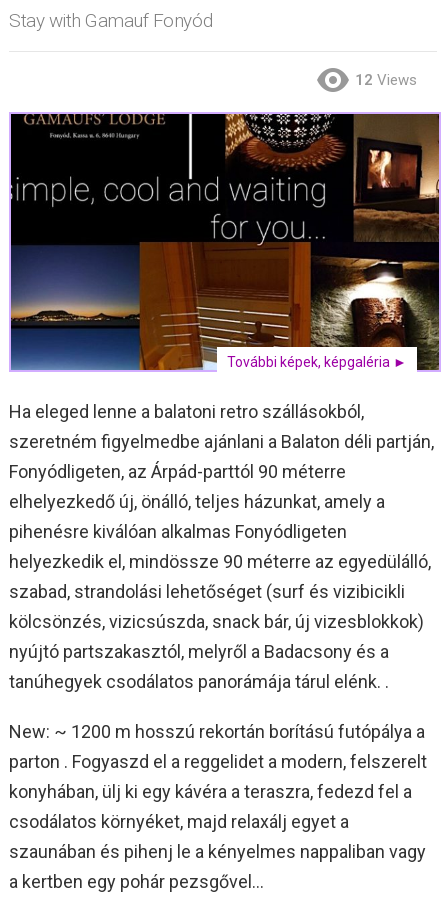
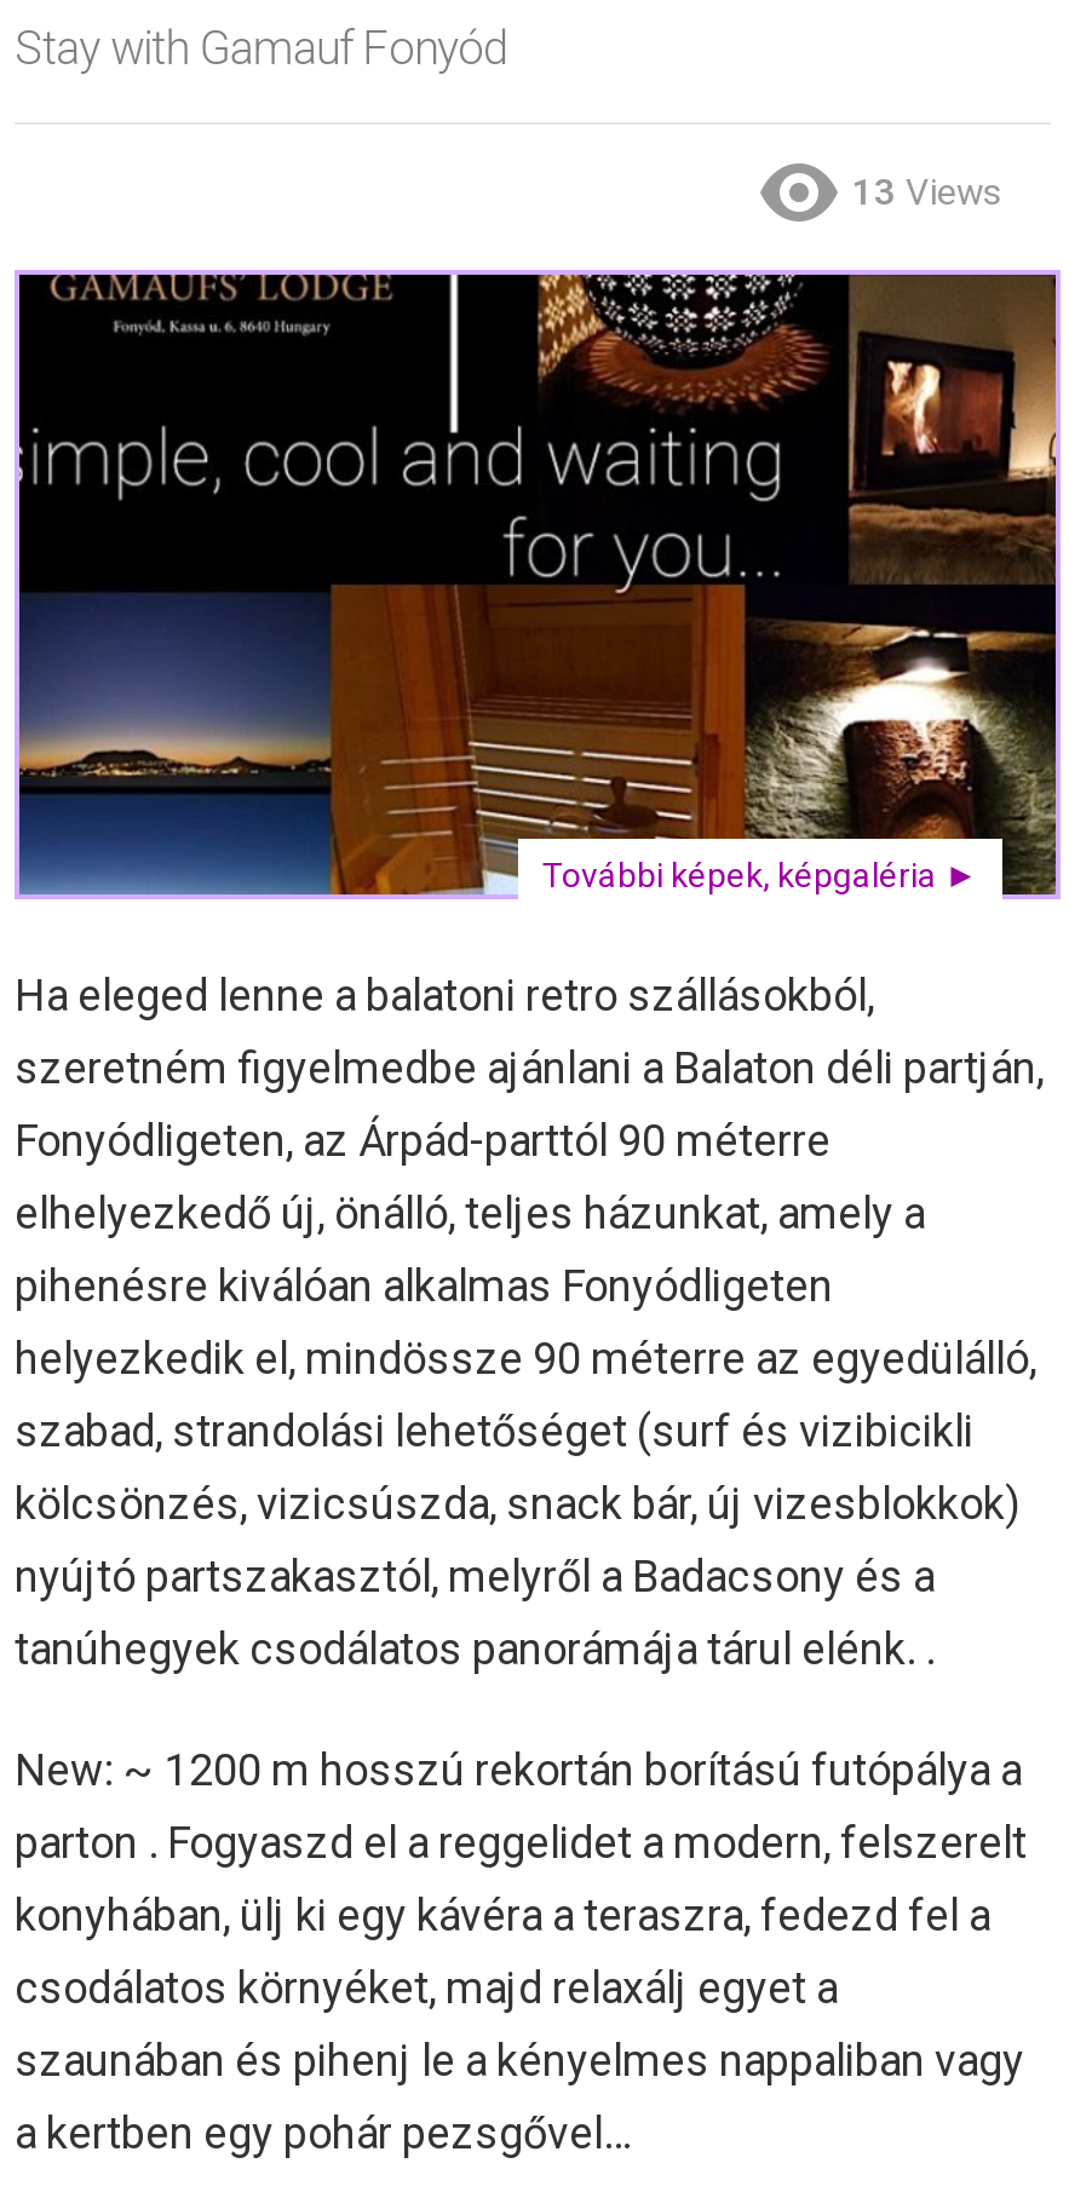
[355,71,417,89] 12 Views -> [852,171,1002,214] 13 Views

